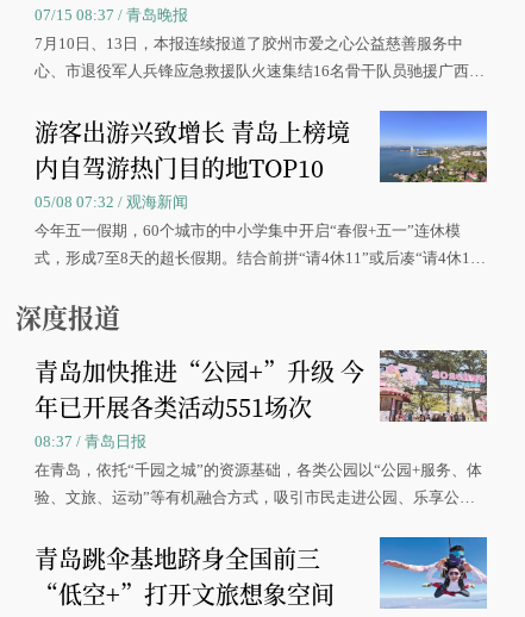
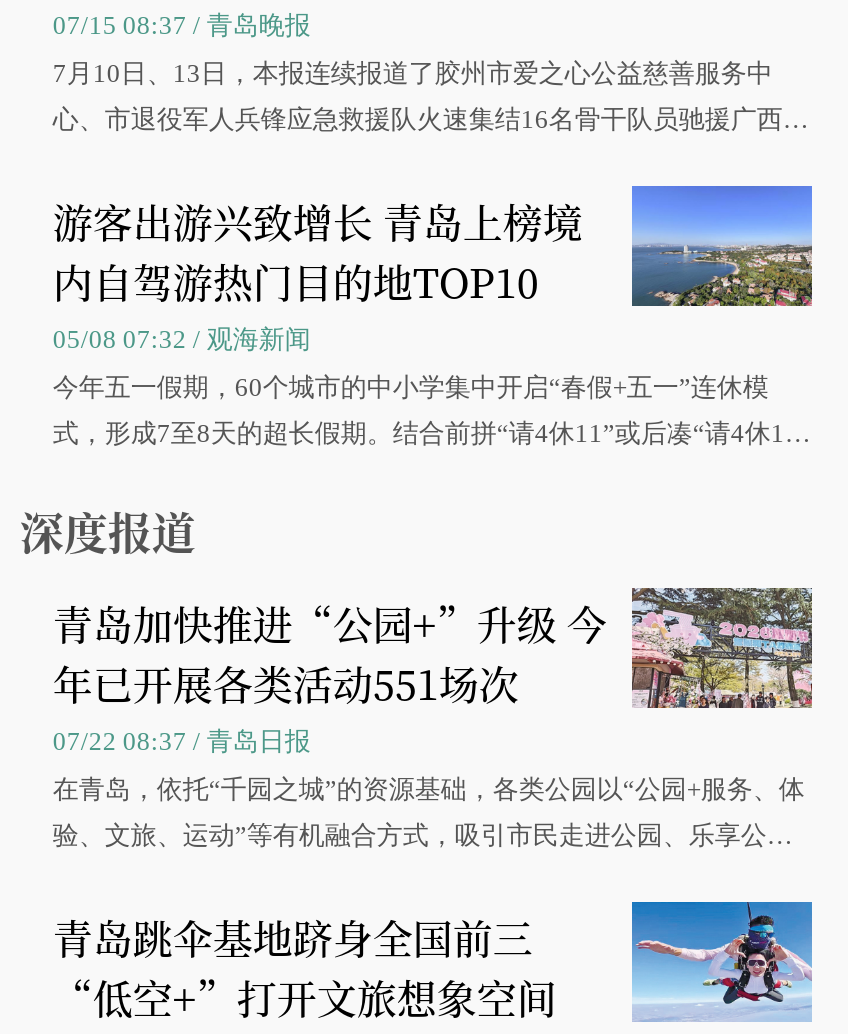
[35,432,147,450] 08:37 / 青岛日报 -> [53,726,311,756] 07/22 08:37 / 青岛日报

